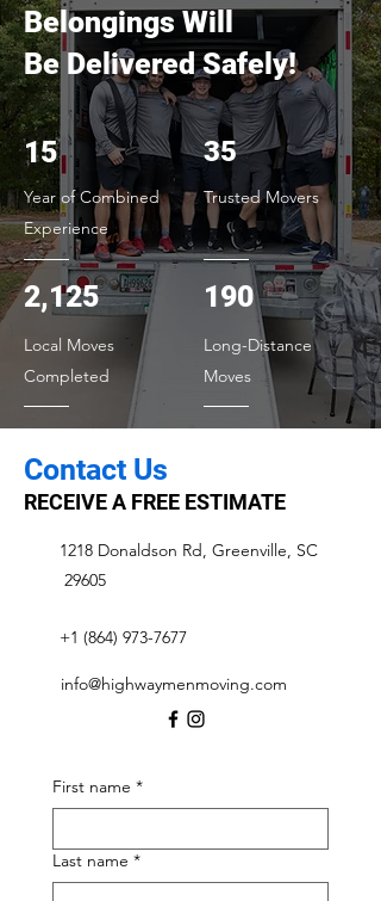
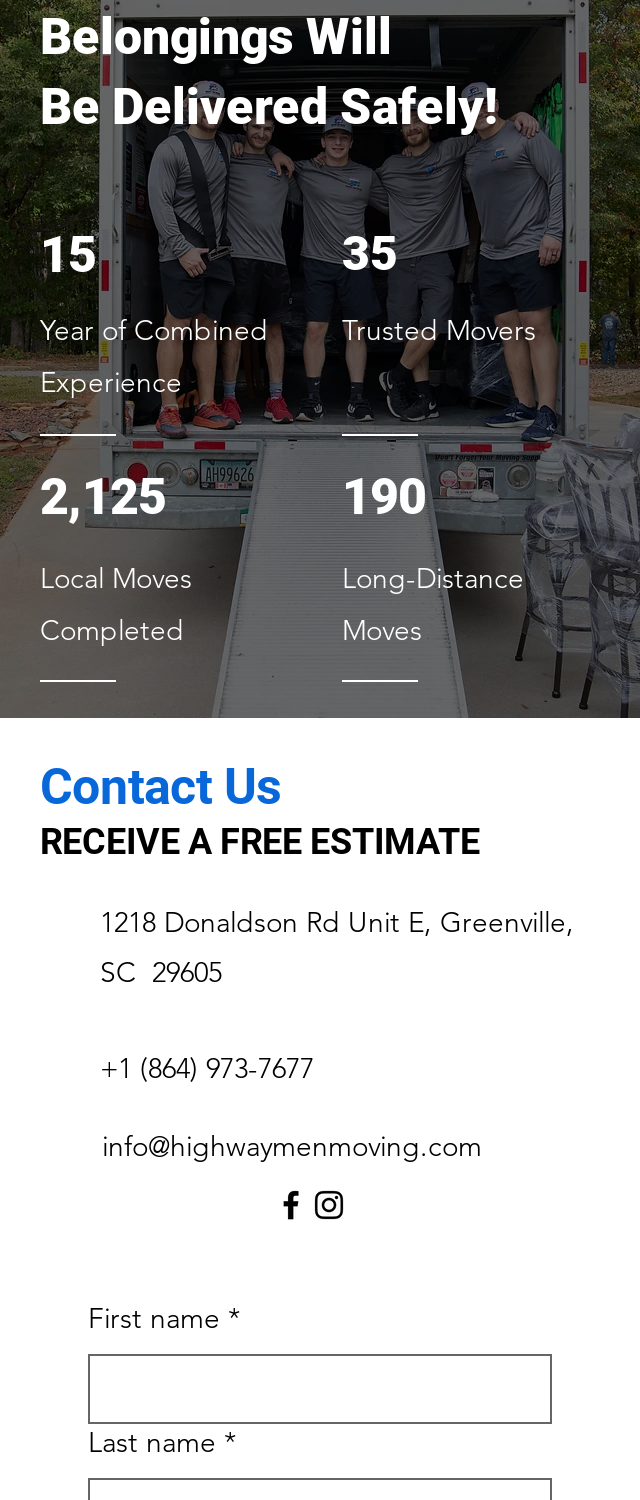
[60,539,318,591] 1218 Donaldson Rd, Greenville, SC | 29605 -> [100,904,574,990] 1218 Donaldson Rd Unit E, Greenville, | SC 29605

